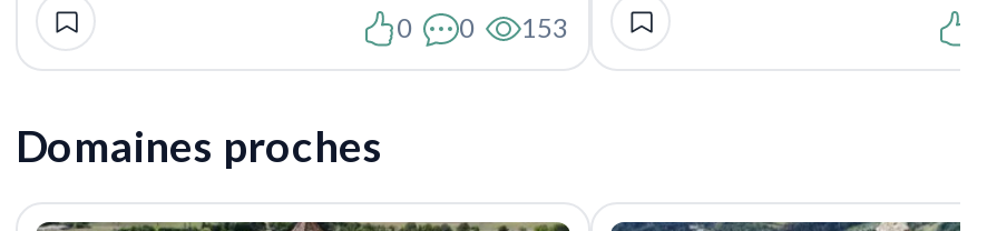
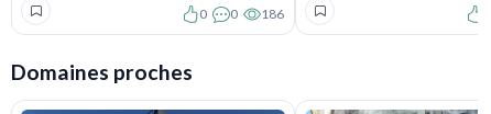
[521,12,568,45] 153 -> [261,6,284,22] 186

